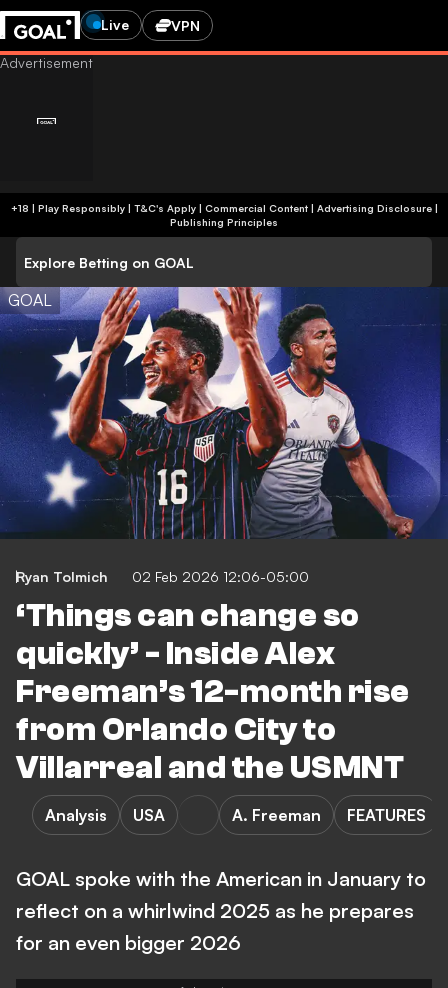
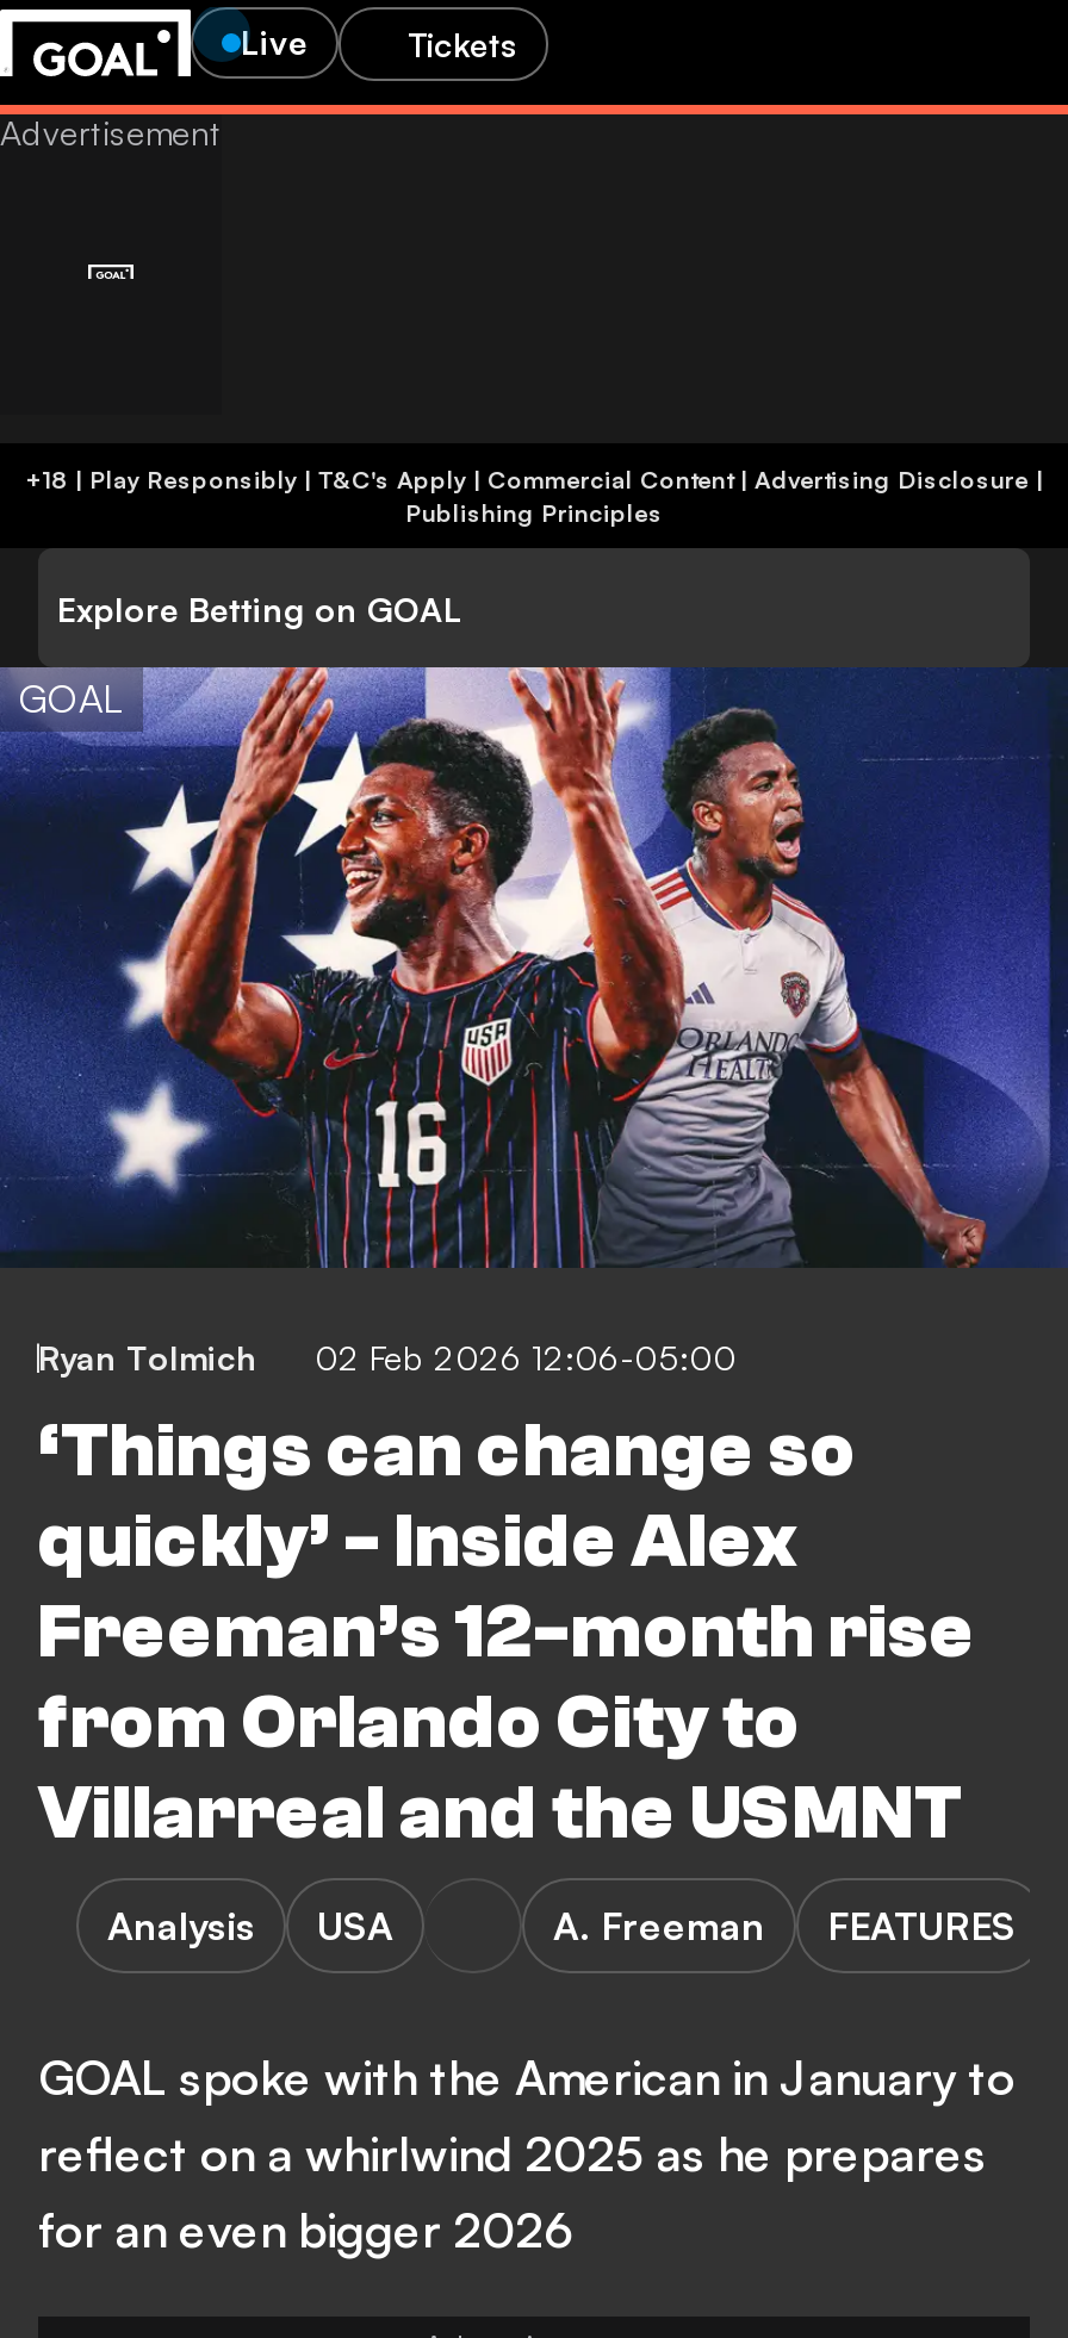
[171,16,200,33] VPN -> [408,23,517,63] Tickets

